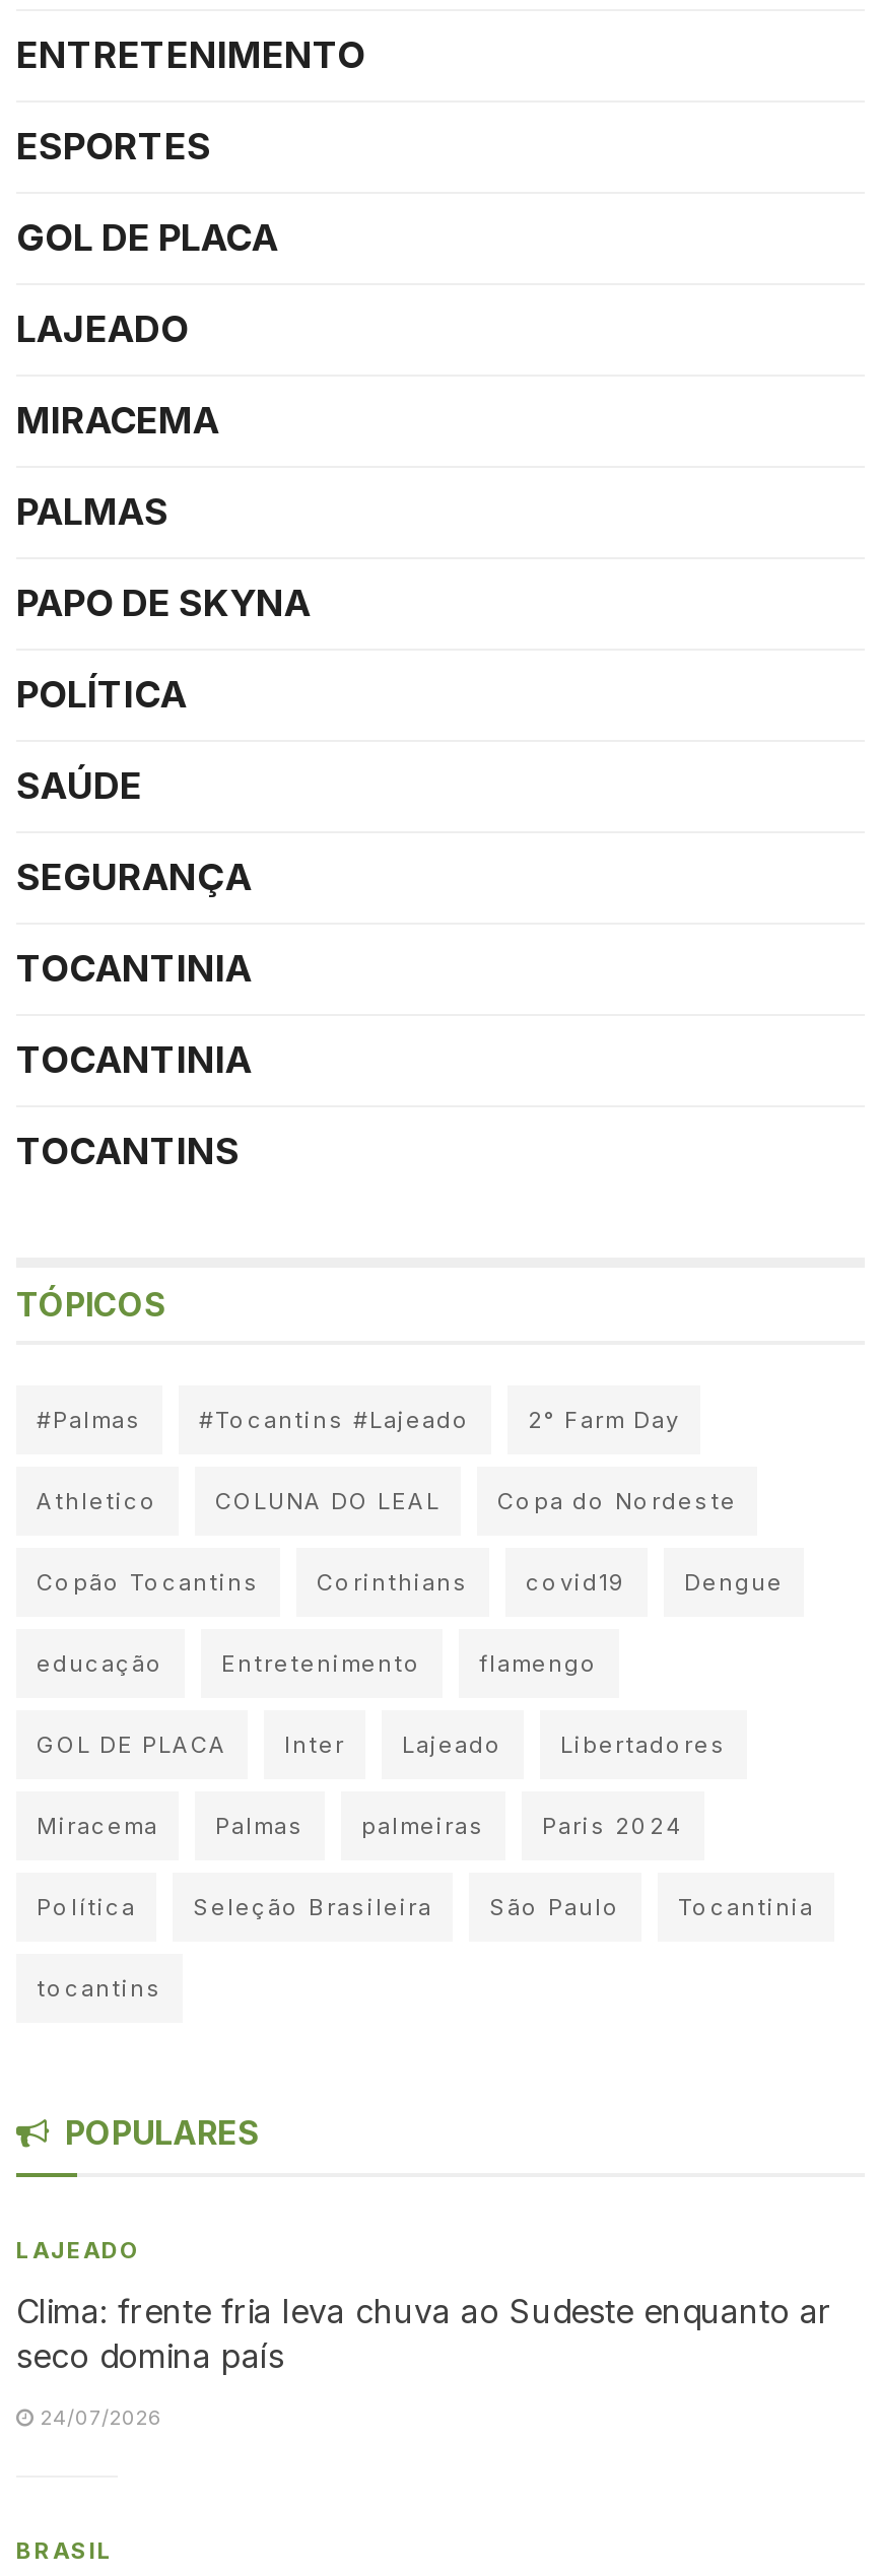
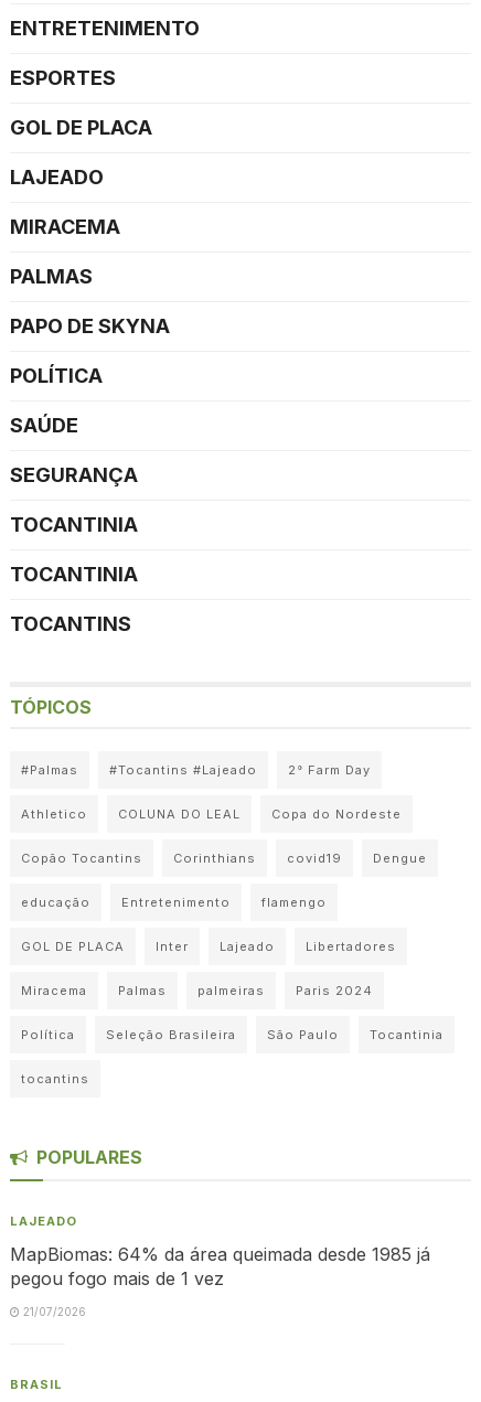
[16,2290,832,2376] Clima: frente fria leva chuva ao Sudeste enquanto ar | seco domina país -> [10,1243,430,1289] MapBiomas: 64% da área queimada desde 1985 já | pegou fogo mais de 1 vez
[35,2404,162,2428] 24/07/2026 -> [20,1305,86,1318] 21/07/2026

